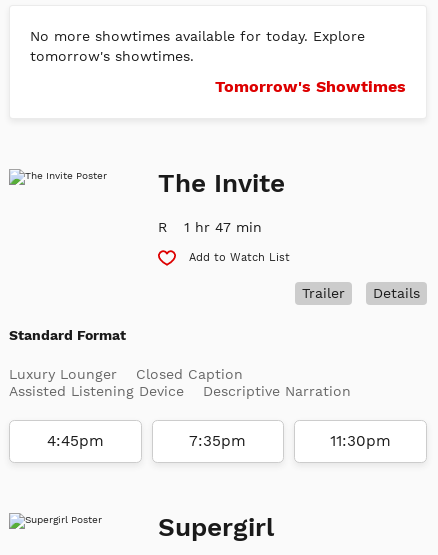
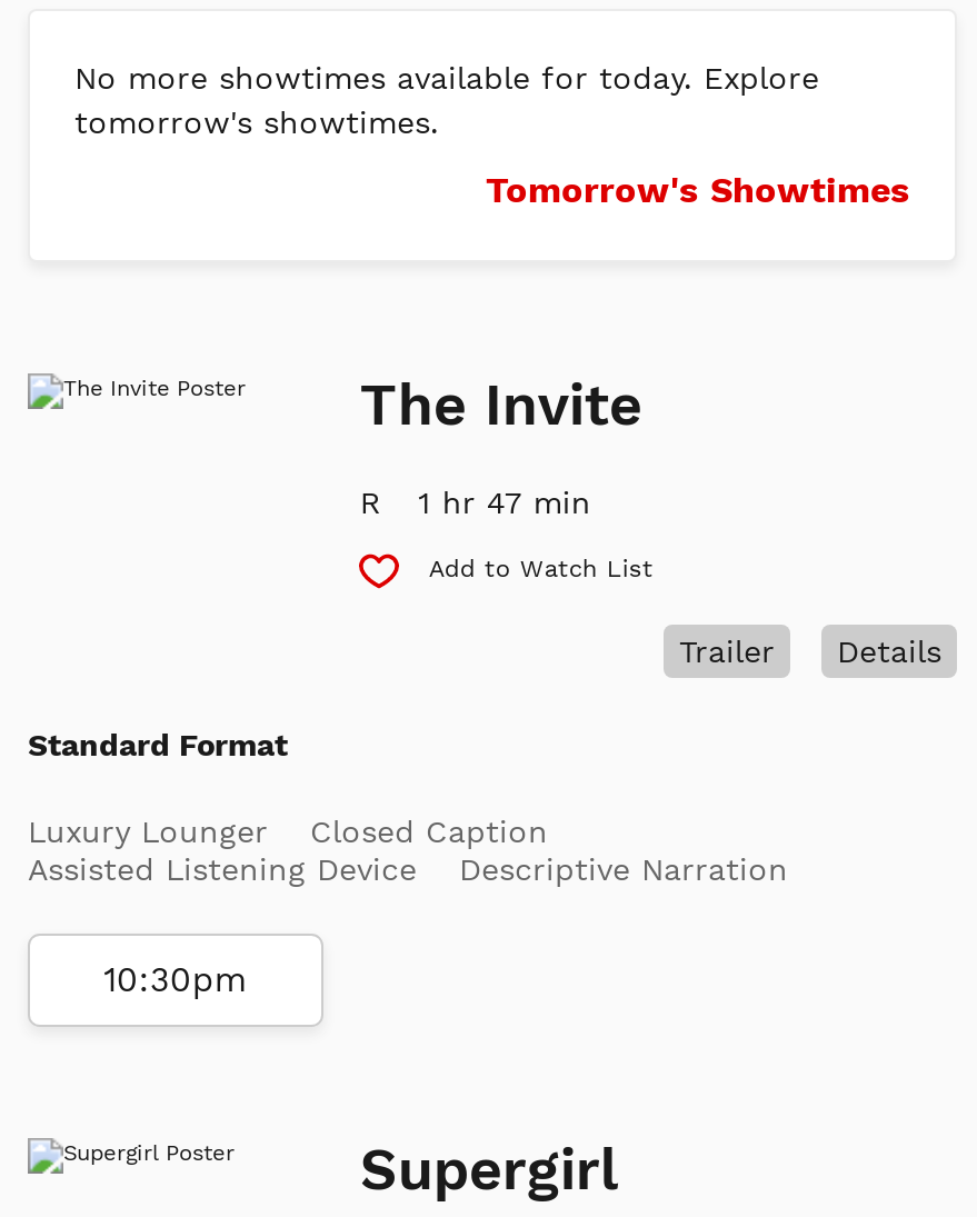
[47,432,391,450] 4:45pm | 7:35pm | 11:30pm -> [103,961,247,1001] 10:30pm

